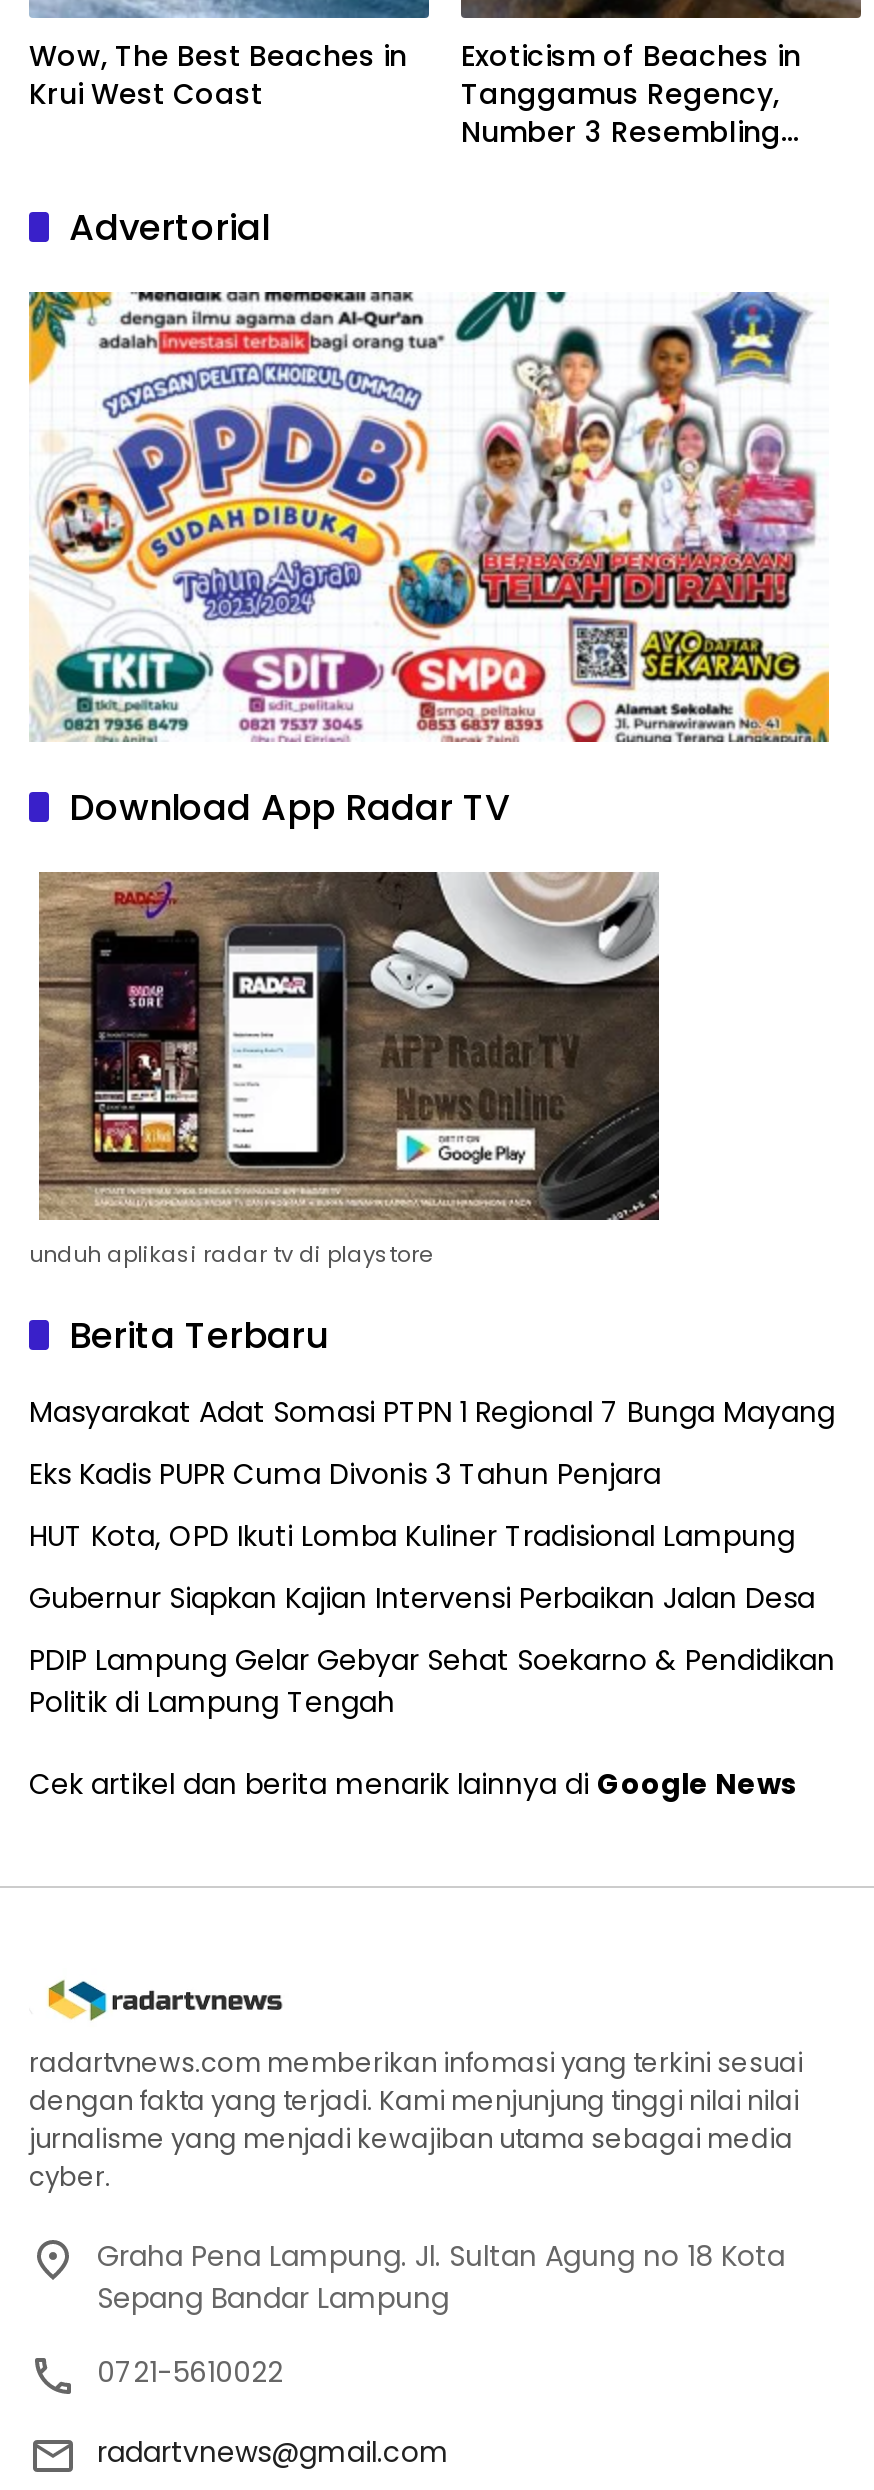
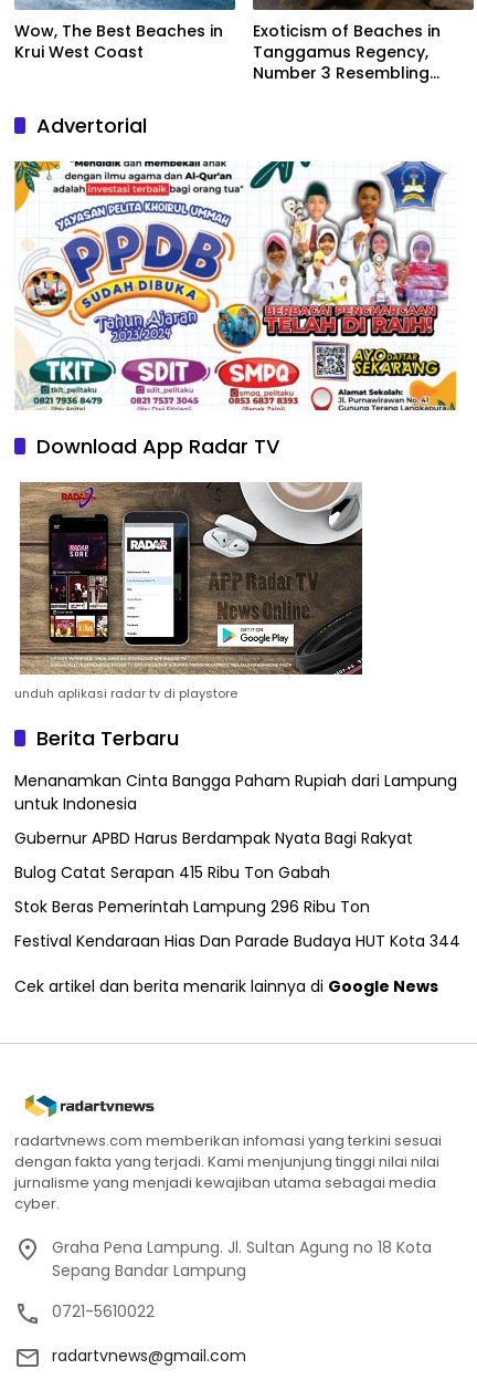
[29,1391,835,1431] Masyarakat Adat Somasi PTPN 1 Regional 7 Bunga Mayang -> [14,769,457,815] Menanamkan Cinta Bangga Paham Rupiah dari Lampung | untuk Indonesia
[29,1453,661,1493] Eks Kadis PUPR Cuma Divonis 3 Tahun Penjara -> [14,827,413,849] Gubernur APBD Harus Berdampak Nyata Bagi Rakyat
[29,1515,795,1555] HUT Kota, OPD Ikuti Lomba Kuliner Tradisional Lampung -> [14,861,330,883] Bulog Catat Serapan 415 Ribu Ton Gabah
[29,1577,815,1617] Gubernur Siapkan Kajian Intervensi Perbaikan Jalan Desa -> [14,895,370,917] Stok Beras Pemerintah Lampung 296 Ribu Ton
[29,1639,835,1721] PDIP Lampung Gelar Gebyar Sehat Soekarno & Pendidikan | Politik di Lampung Tengah -> [14,930,460,952] Festival Kendaraan Hias Dan Parade Budaya HUT Kota 344

